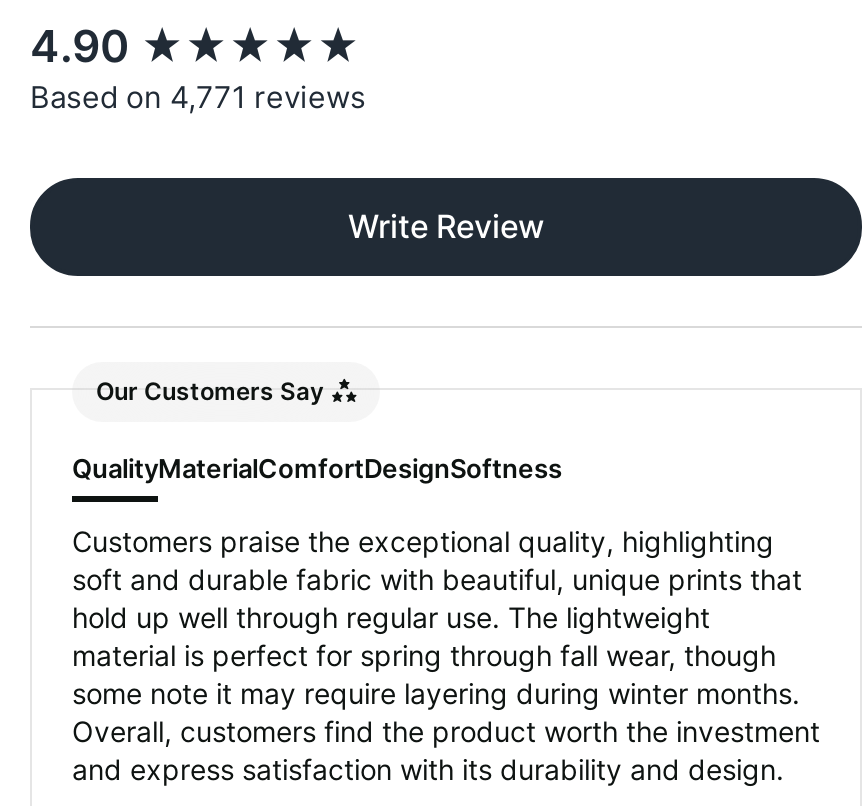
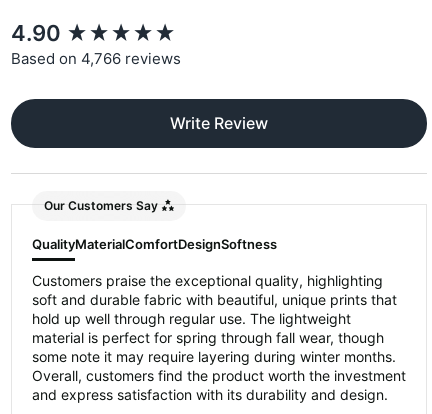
[30,76,366,114] Based on 4,771 reviews -> [11,49,181,68] Based on 4,766 reviews

